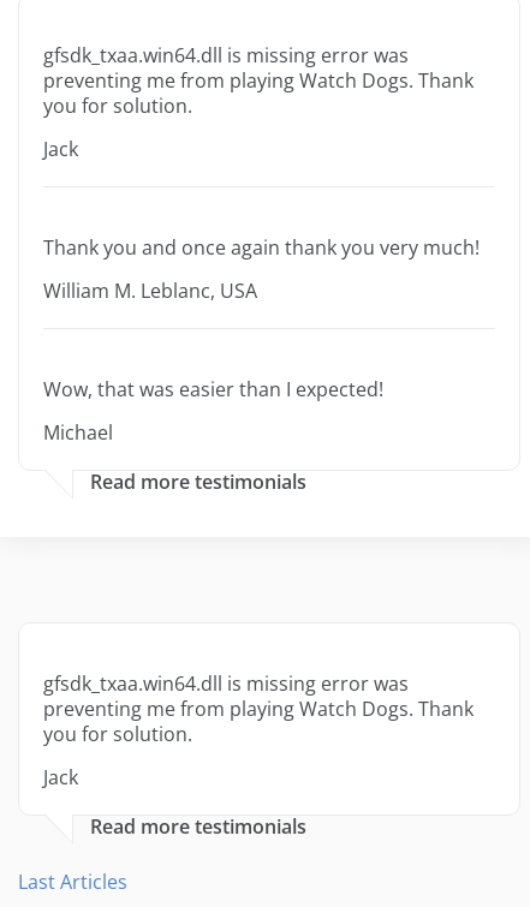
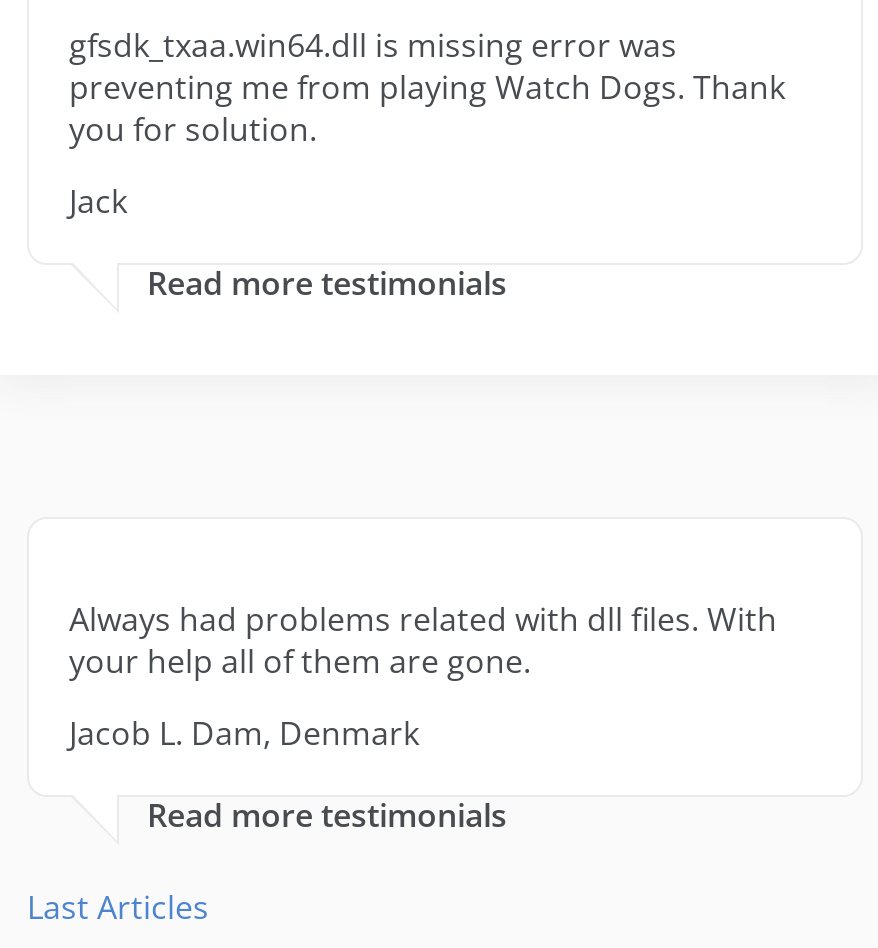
[43,234,480,304] Thank you and once again thank you very much! | William M. Leblanc, USA -> none
[43,376,383,446] Wow, that was easier than I expected! | Michael -> none
[43,670,474,747] gfsdk_txaa.win64.dll is missing error was | preventing me from playing Watch Dogs. Thank | you for solution. -> [69,597,777,683] Always had problems related with dll files. With | your help all of them are gone.
[43,764,78,791] Jack -> [69,711,419,755] Jacob L. Dam, Denmark

